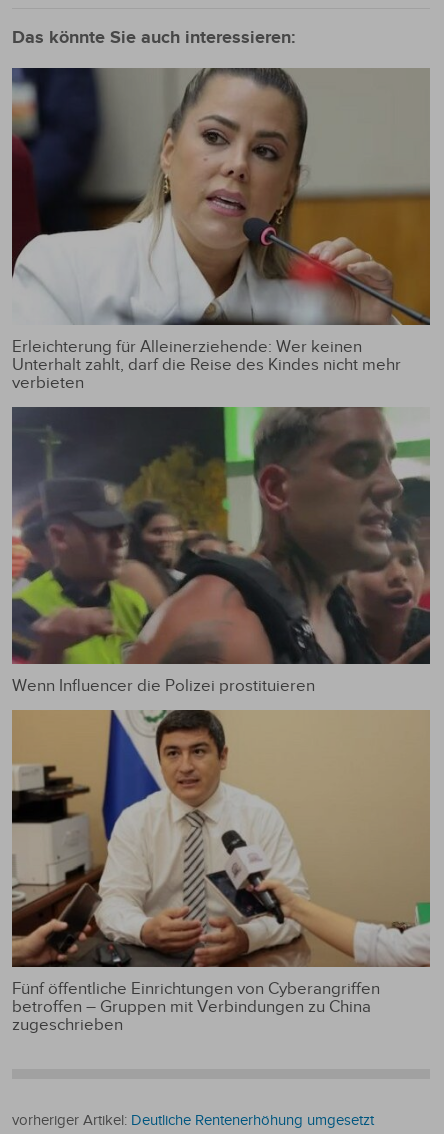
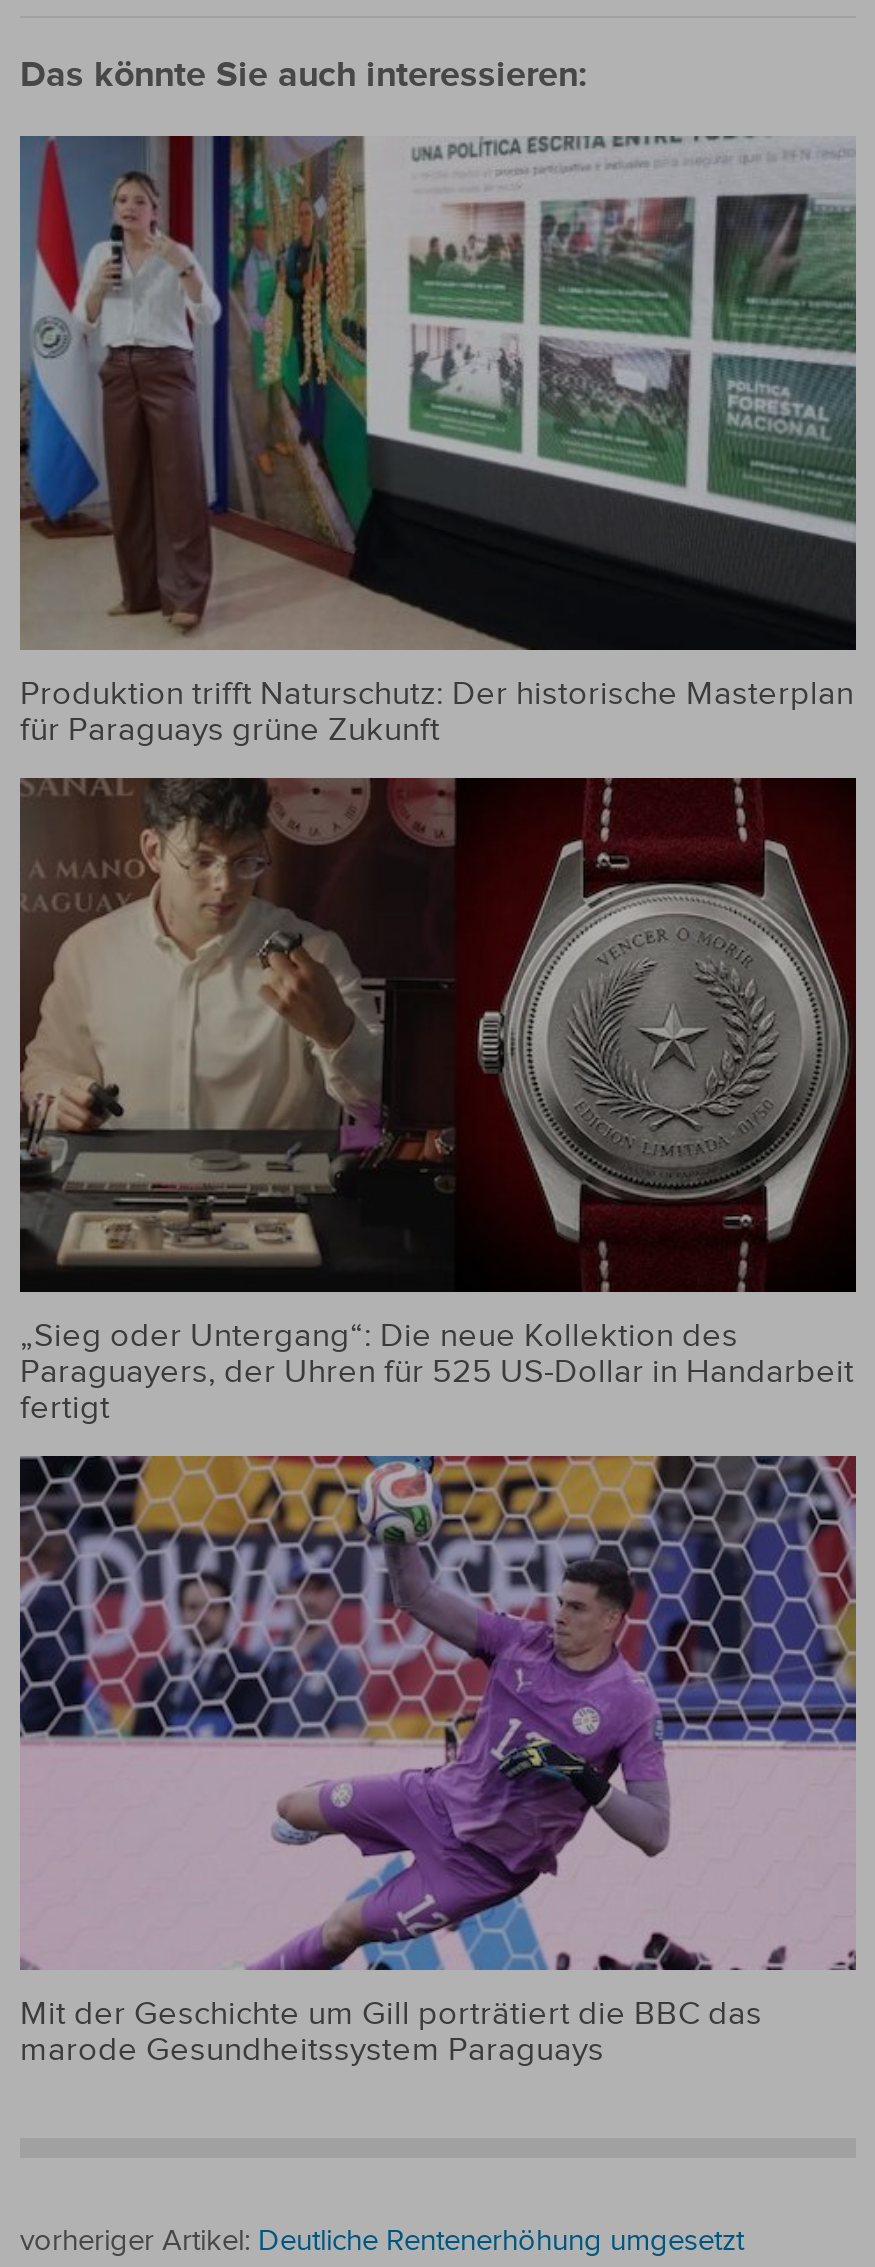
[11,67,431,393] [image] | Erleichterung für Alleinerziehende: Wer keinen | Unterhalt zahlt, darf die Reise des Kindes nicht mehr | verbieten -> [18,134,858,751] [image] | Produktion trifft Naturschutz: Der historische Masterplan | für Paraguays grüne Zukunft
[11,389,431,696] [image] | Wenn Influencer die Polizei prostituieren -> [18,776,858,1428] [image] | „Sieg oder Untergang“: Die neue Kollektion des | Paraguayers, der Uhren für 525 US-Dollar in Handarbeit | fertigt
[11,709,431,1035] [image] | Fünf öffentliche Einrichtungen von Cyberangriffen | betroffen – Gruppen mit Verbindungen zu China | zugeschrieben -> [18,1420,858,2070] [image] | Mit der Geschichte um Gill porträtiert die BBC das | marode Gesundheitssystem Paraguays

